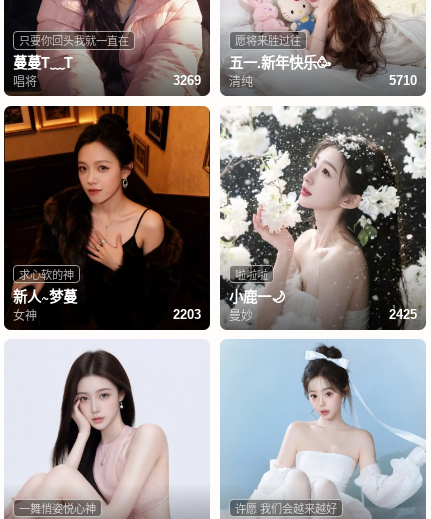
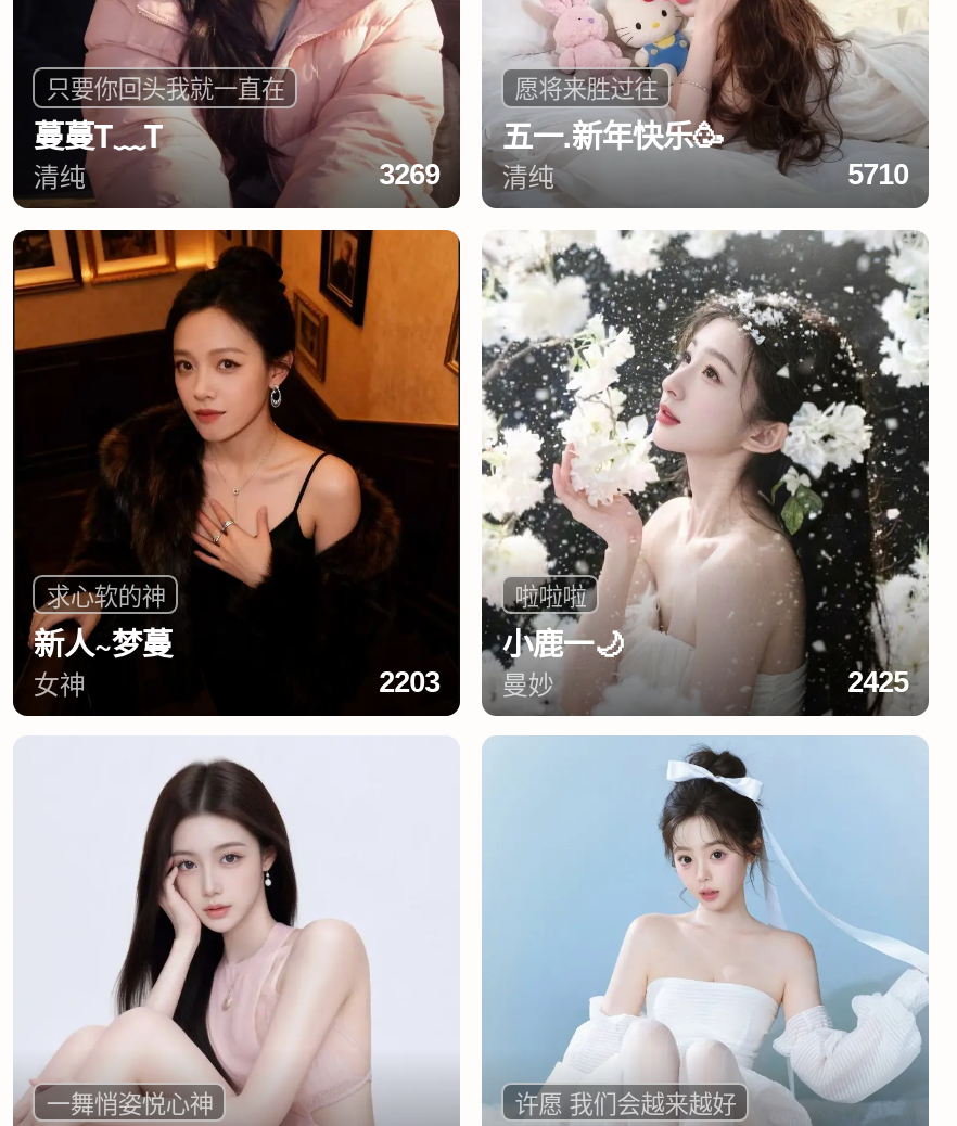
[13,72,37,89] 唱将 -> [33,156,86,193] 清纯

